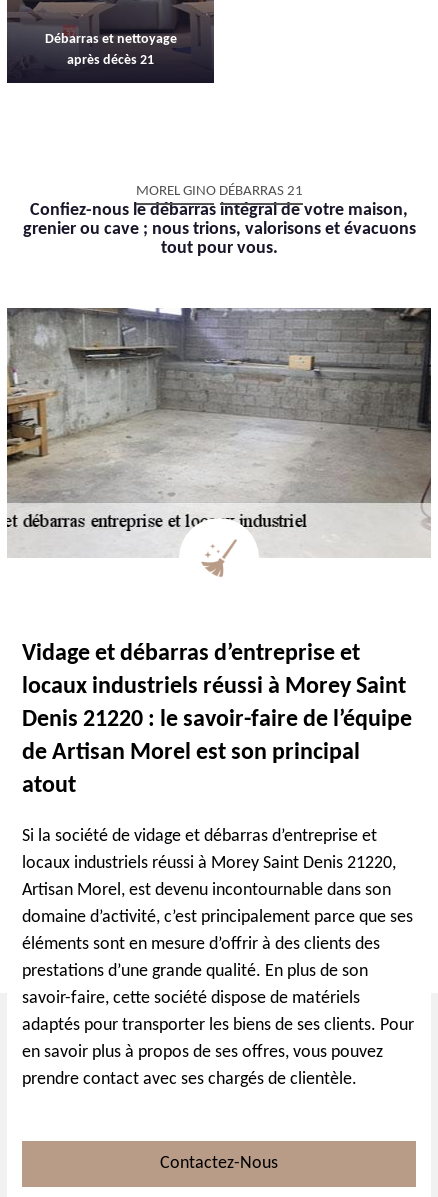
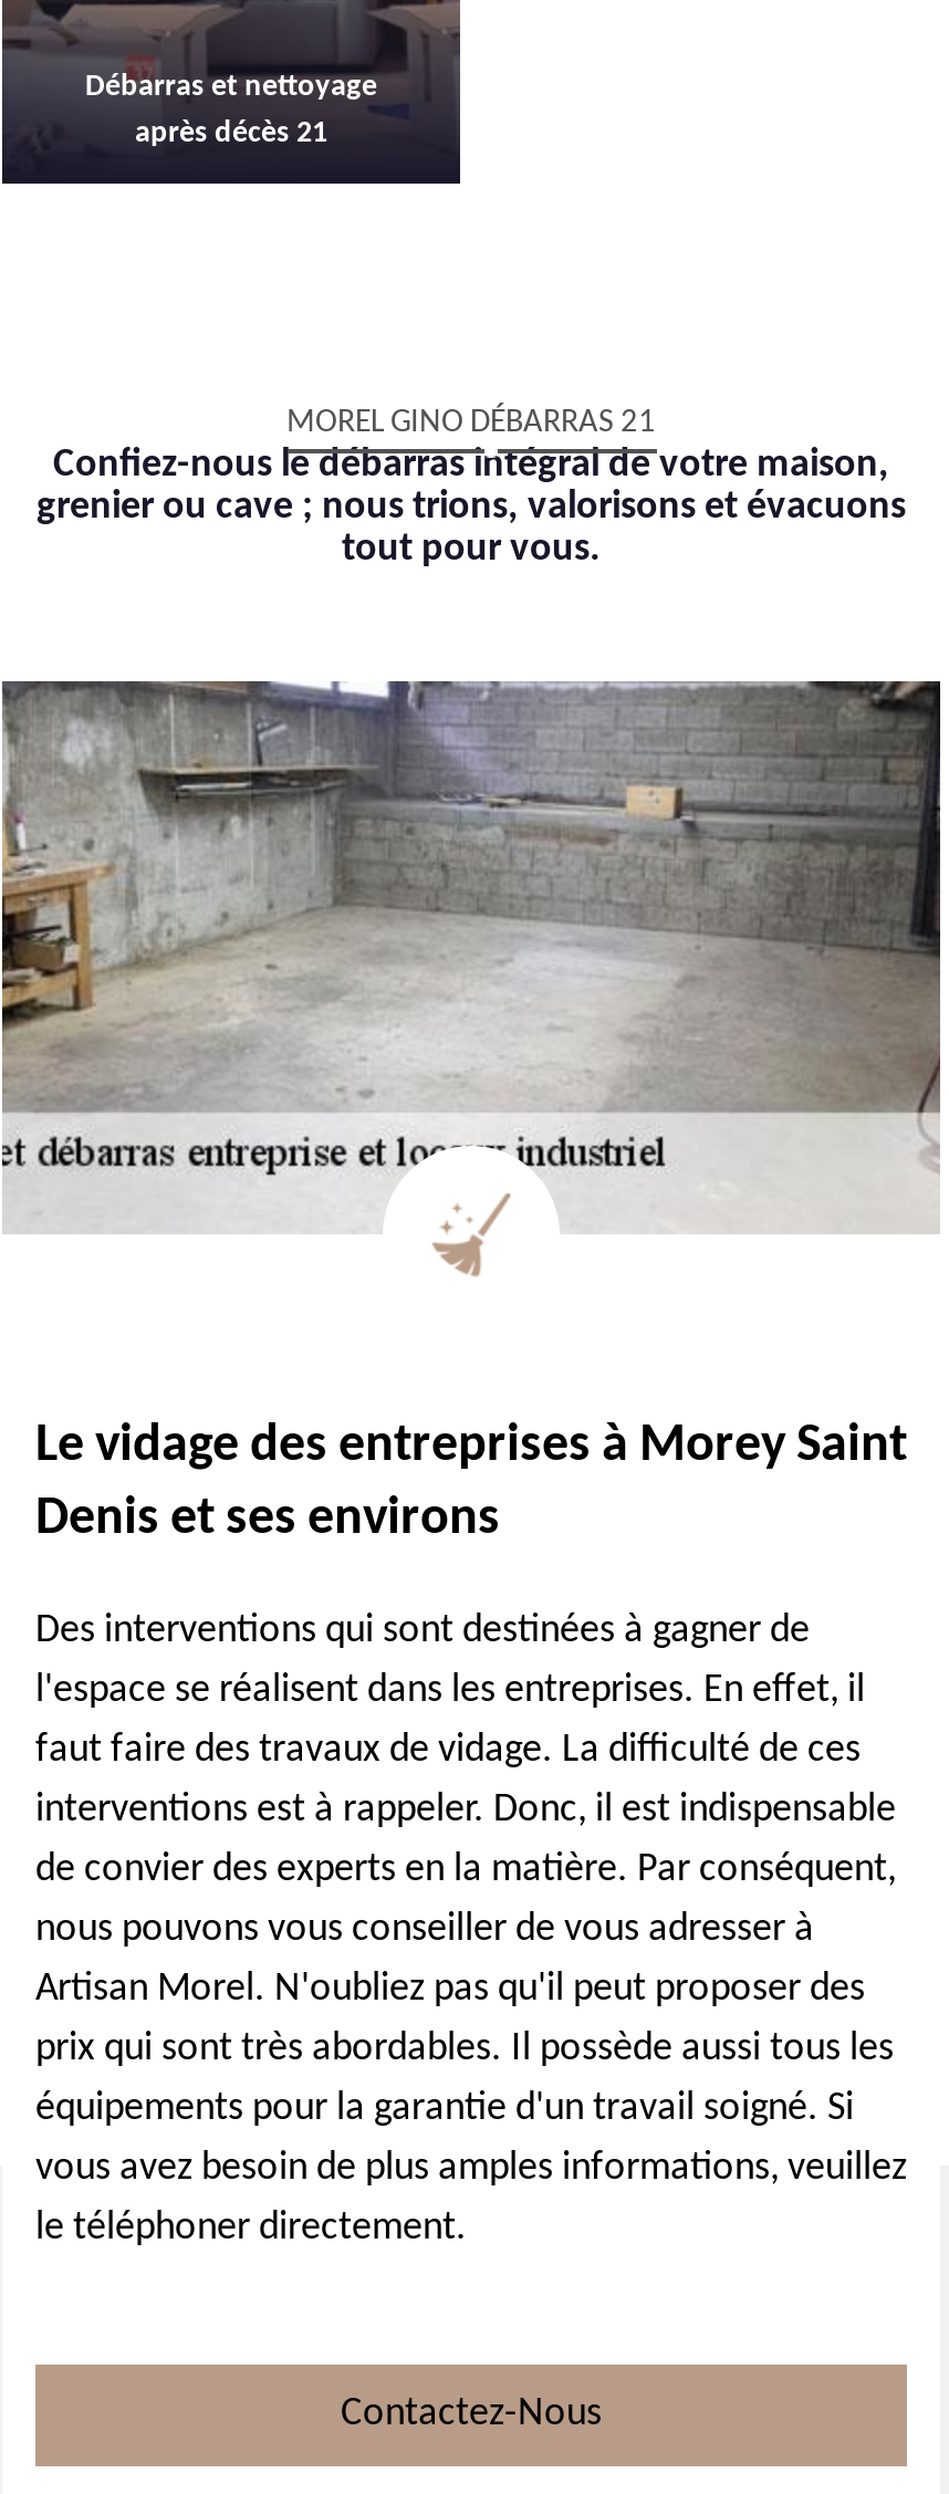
[22,642,412,798] Vidage et débarras d’entreprise et | locaux industriels réussi à Morey Saint | Denis 21220 : le savoir-faire de l’équipe | de Artisan Morel est son principal | atout -> [35,1420,907,1546] Le vidage des entreprises à Morey Saint | Denis et ses environs
[22,827,414,1089] Si la société de vidage et débarras d’entreprise et | locaux industriels réussi à Morey Saint Denis 21220, | Artisan Morel, est devenu incontournable dans son | domaine d’activité, c’est principalement parce que ses | éléments sont en mesure d’offrir à des clients des | prestations d’une grande qualité. En plus de son | savoir-faire, cette société dispose de matériels | adaptés pour transporter les biens de ses clients. Pour | en savoir plus à propos de ses offres, vous pouvez | prendre contact avec ses chargés de clientèle. -> [35,1610,907,2250] Des interventions qui sont destinées à gagner de | l'espace se réalisent dans les entreprises. En effet, il | faut faire des travaux de vidage. La difficulté de ces | interventions est à rappeler. Donc, il est indispensable | de convier des experts en la matière. Par conséquent, | nous pouvons vous conseiller de vous adresser à | Artisan Morel. N'oubliez pas qu'il peut proposer des | prix qui sont très abordables. Il possède aussi tous les | équipements pour la garantie d'un travail soigné. Si | vous avez besoin de plus amples informations, veuillez | le téléphoner directement.

